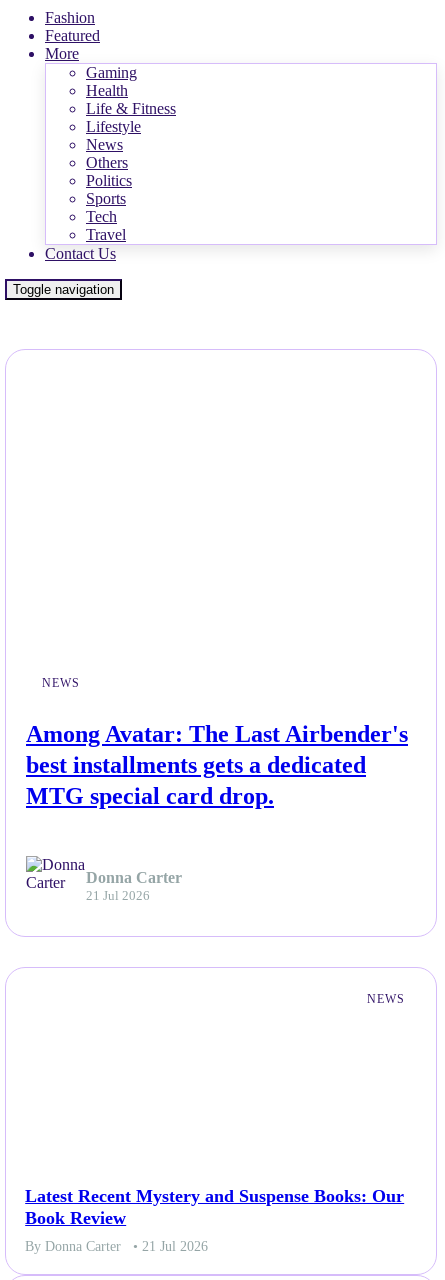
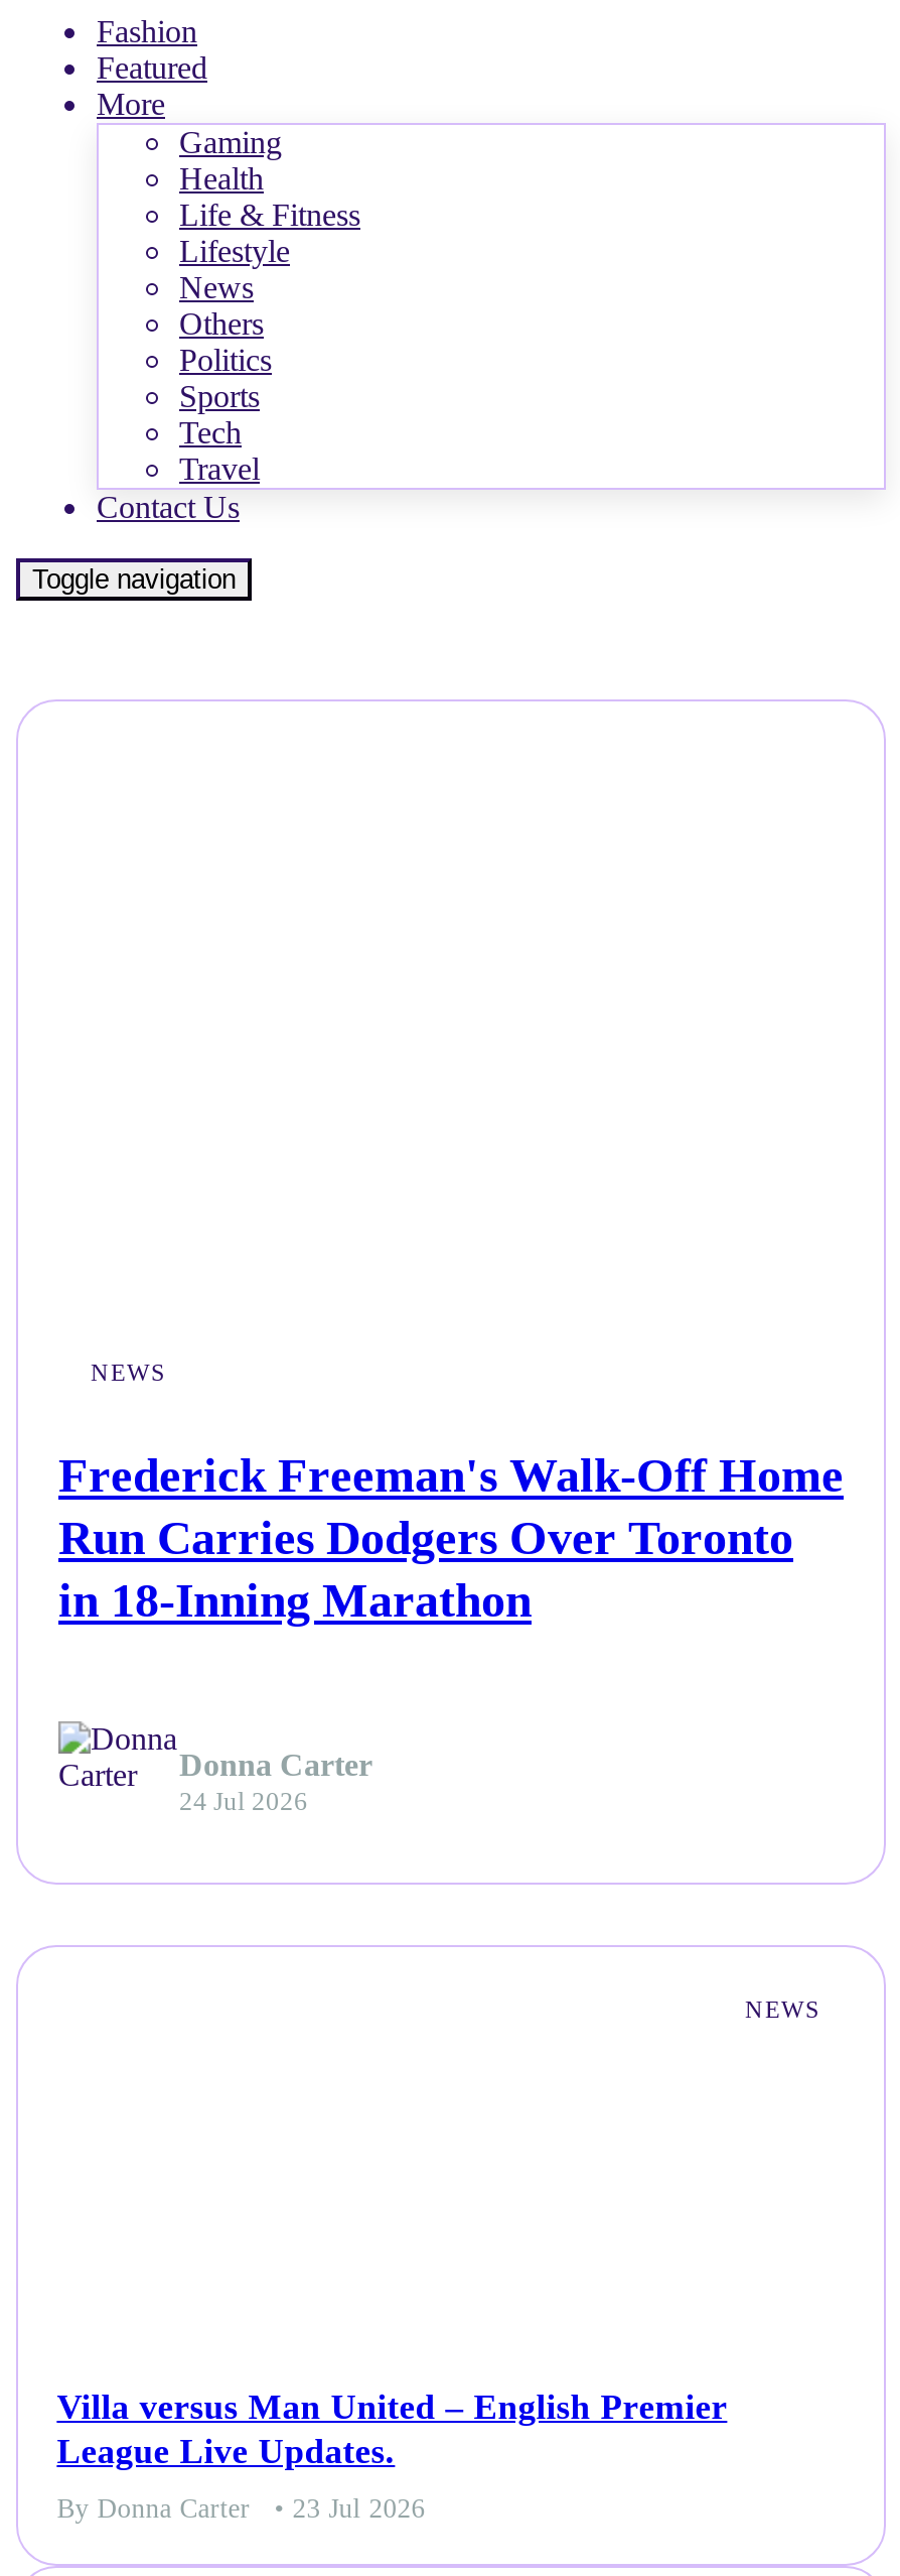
[26,721,408,809] Among Avatar: The Last Airbender's | best installments gets a dedicated | MTG special card drop. -> [58,1449,844,1627] Frederick Freeman's Walk-Off Home | Run Carries Dodgers Over Toronto | in 18-Inning Marathon
[86,888,150,902] 21 Jul 2026 -> [179,1787,308,1815] 24 Jul 2026
[25,1186,404,1228] Latest Recent Mystery and Suspense Books: Our | Book Review -> [57,2386,727,2471] Villa versus Man United – English Premier | League Live Updates.
[25,1239,208,1254] By Donna Carter • 21 Jul 2026 -> [57,2493,425,2523] By Donna Carter • 23 Jul 2026

